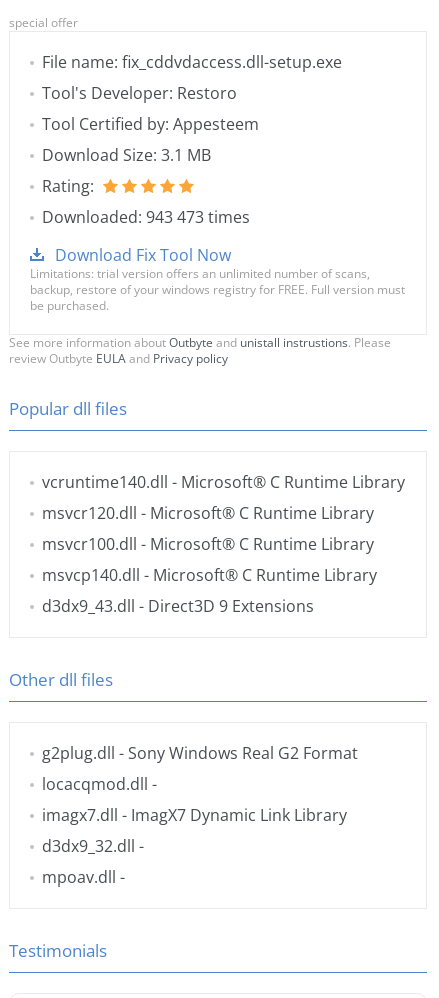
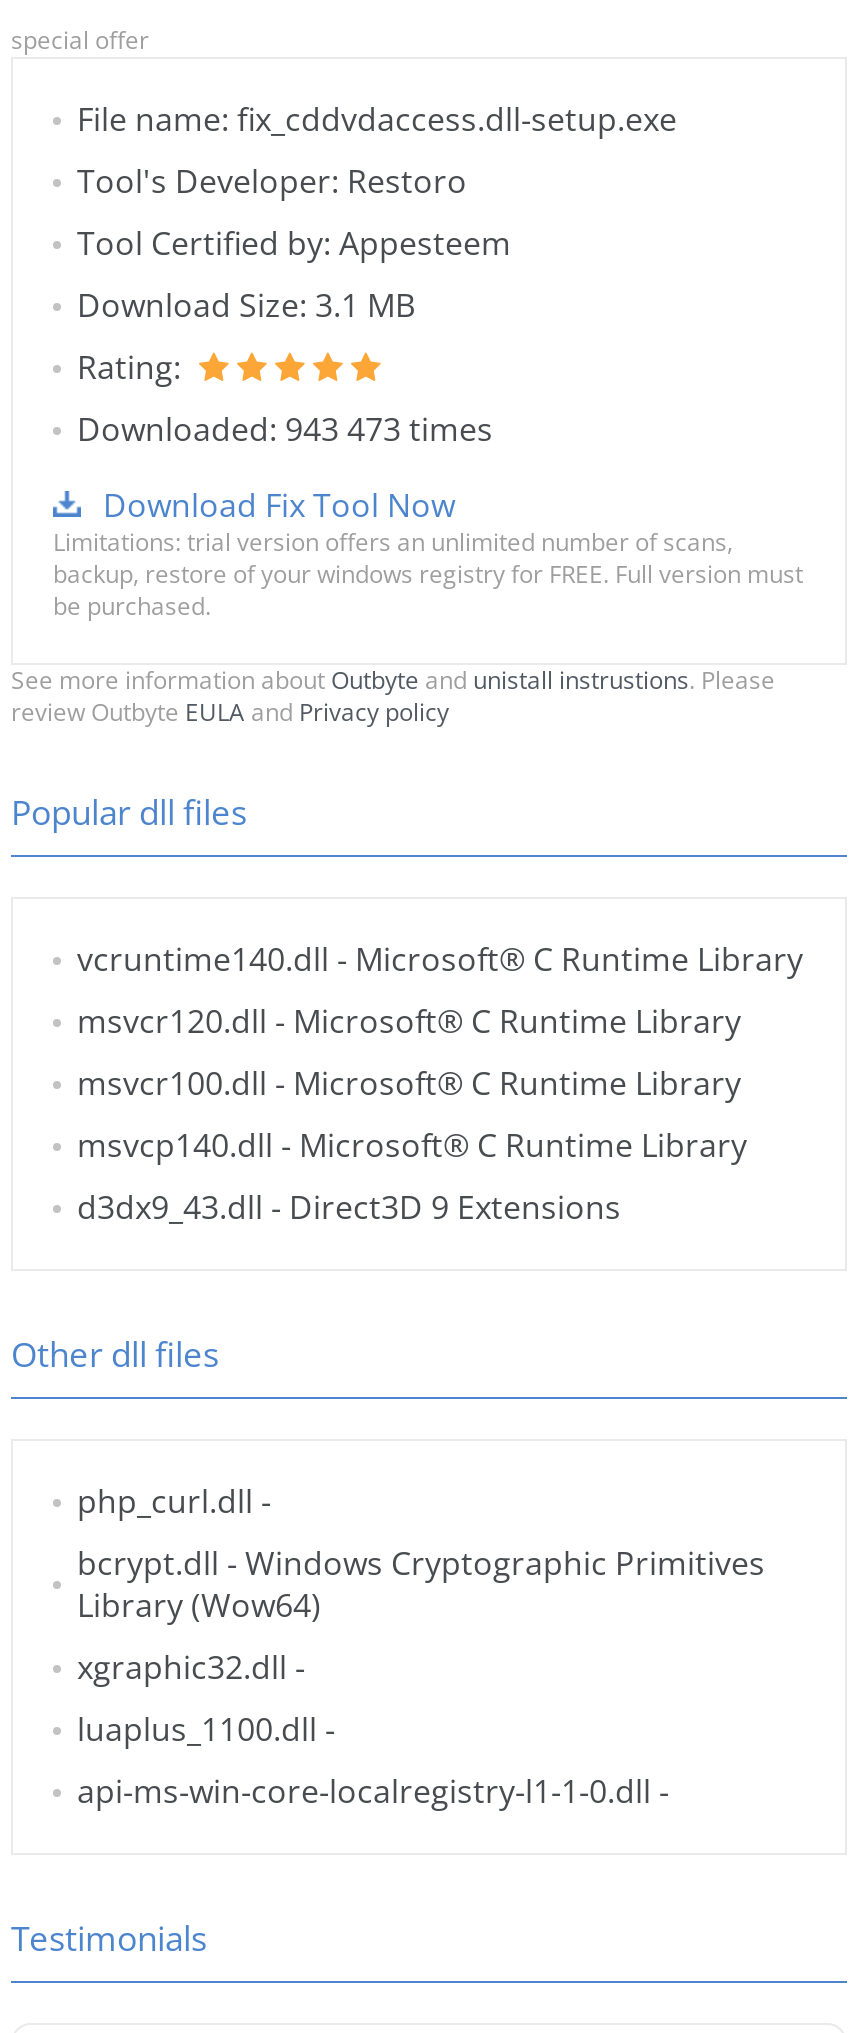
[42,742,358,888] g2plug.dll - Sony Windows Real G2 Format | locacqmod.dll - | imagx7.dll - ImagX7 Dynamic Link Library | d3dx9_32.dll - | mpoav.dll - -> [77,1479,765,1813] php_curl.dll - | bcrypt.dll - Windows Cryptographic Primitives | Library (Wow64) | xgraphic32.dll - | luaplus_1100.dll - | api-ms-win-core-localregistry-l1-1-0.dll -

